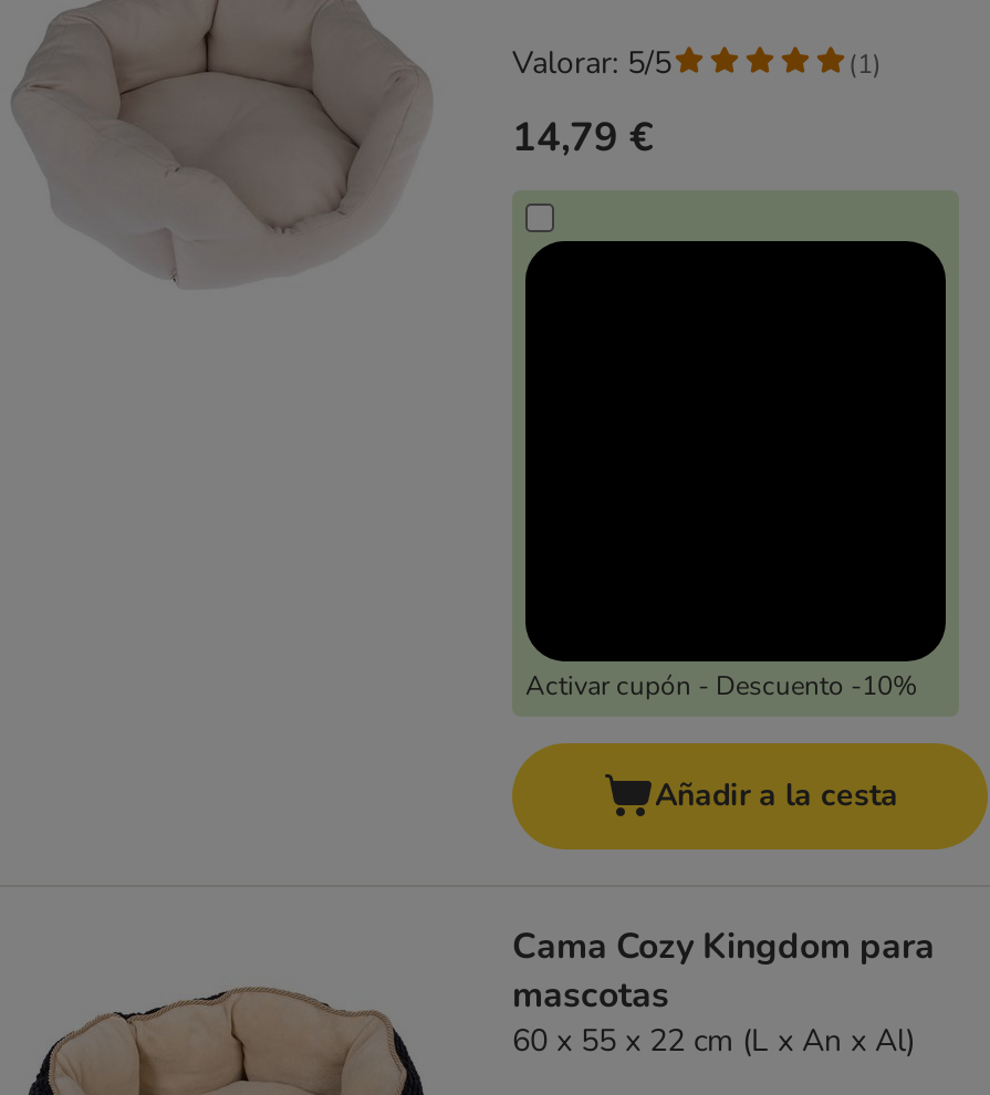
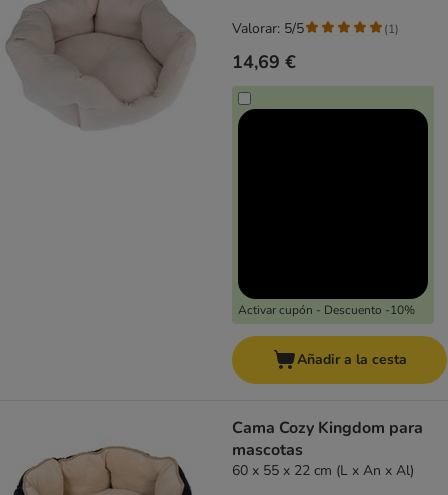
[512,111,654,164] 14,79 € -> [232,50,296,74] 14,69 €

